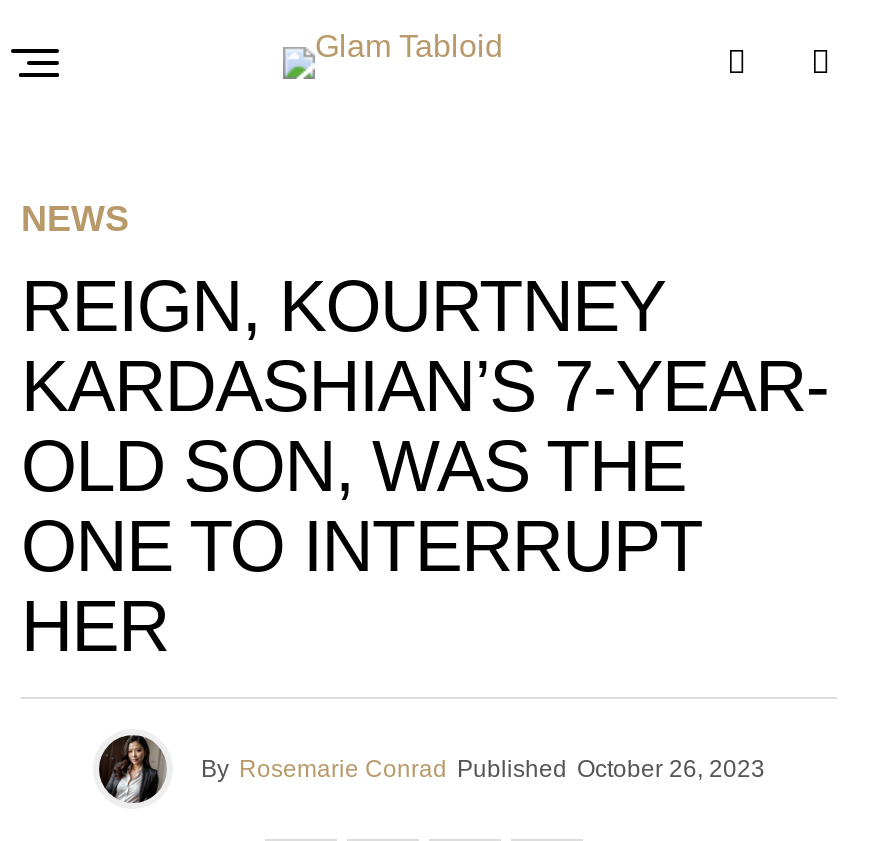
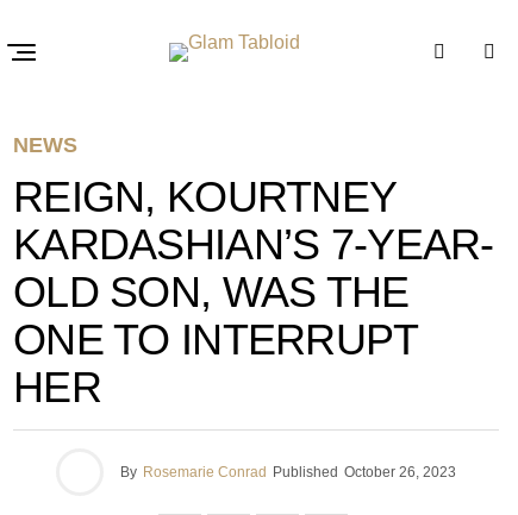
[97,733,167,805] [image] -> none

